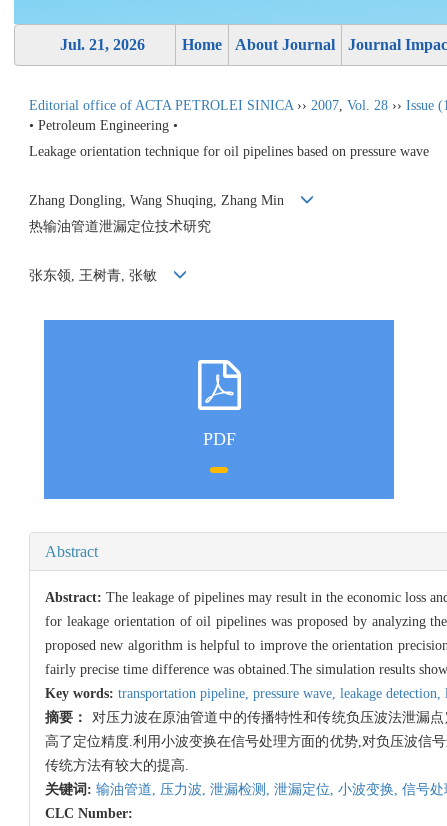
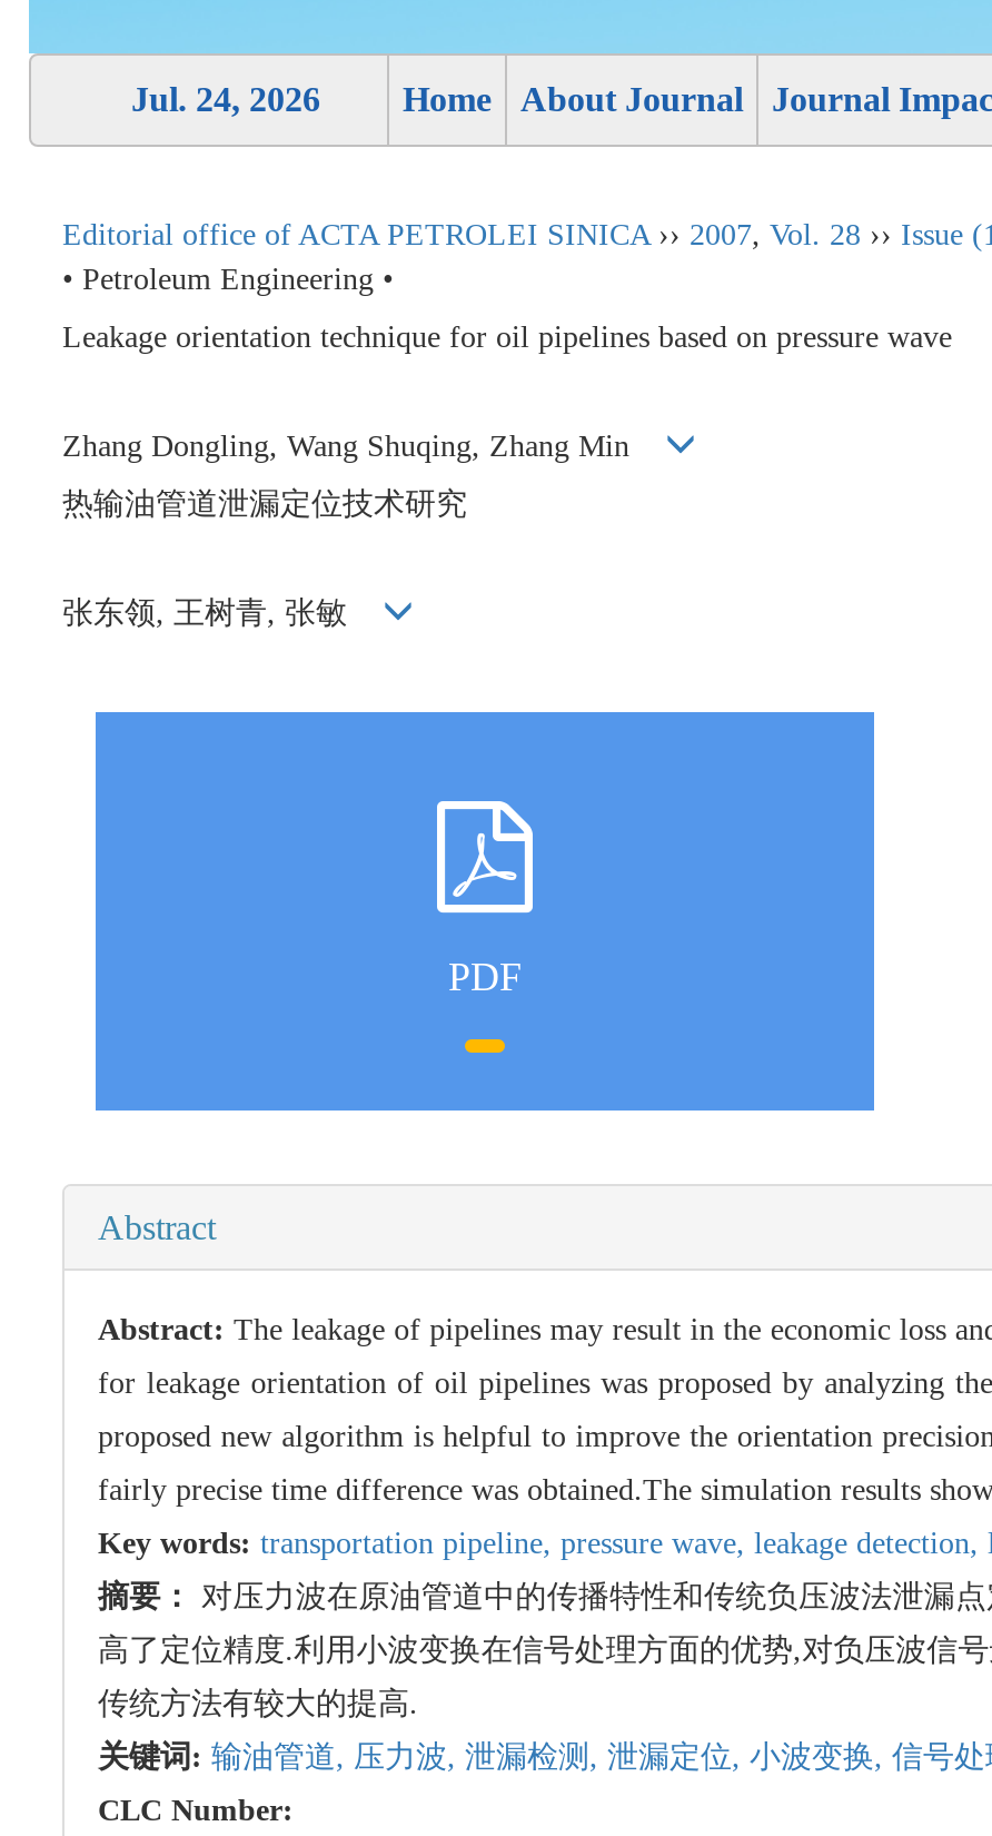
[60,36,145,53] Jul. 21, 2026 -> [131,80,320,118] Jul. 24, 2026

